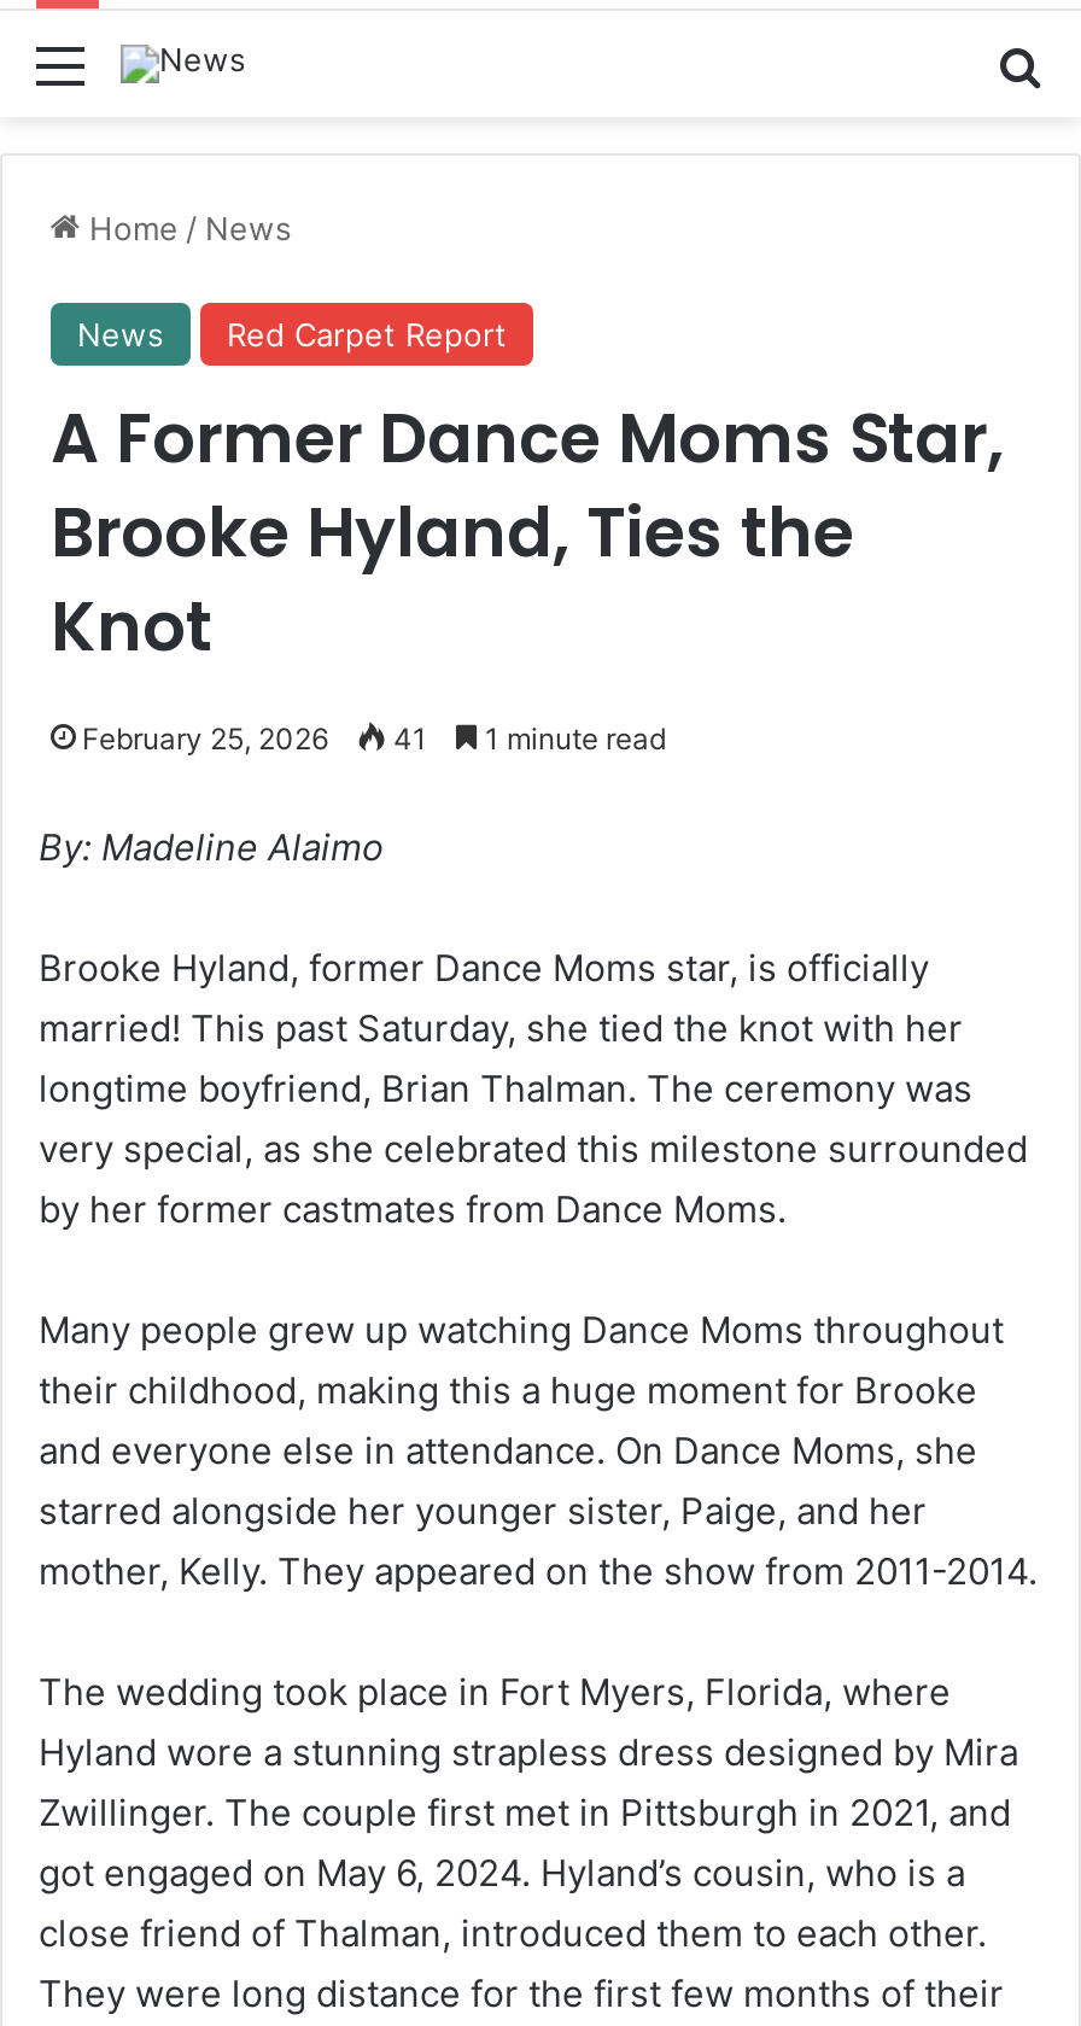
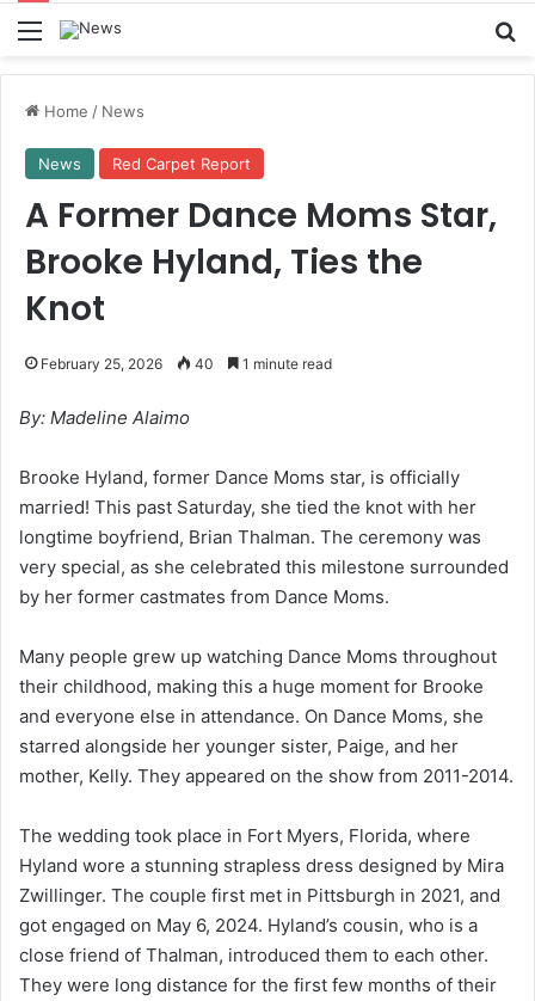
[82,720,666,757] February 25, 2026 41 1 minute read -> [41,355,332,373] February 25, 2026 40 1 minute read

